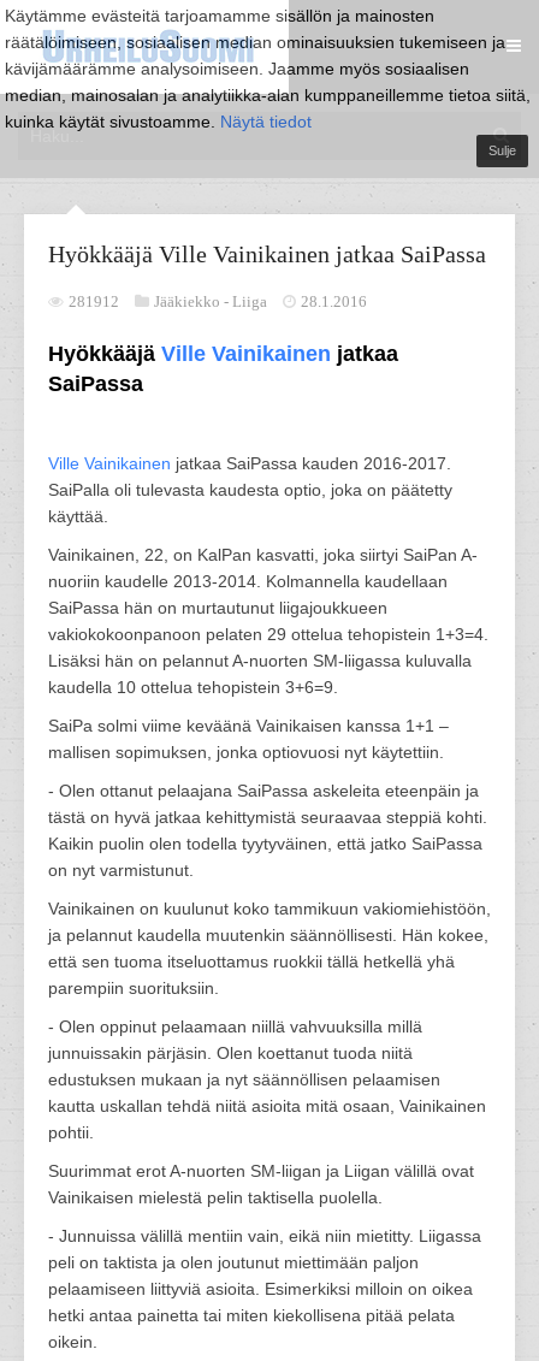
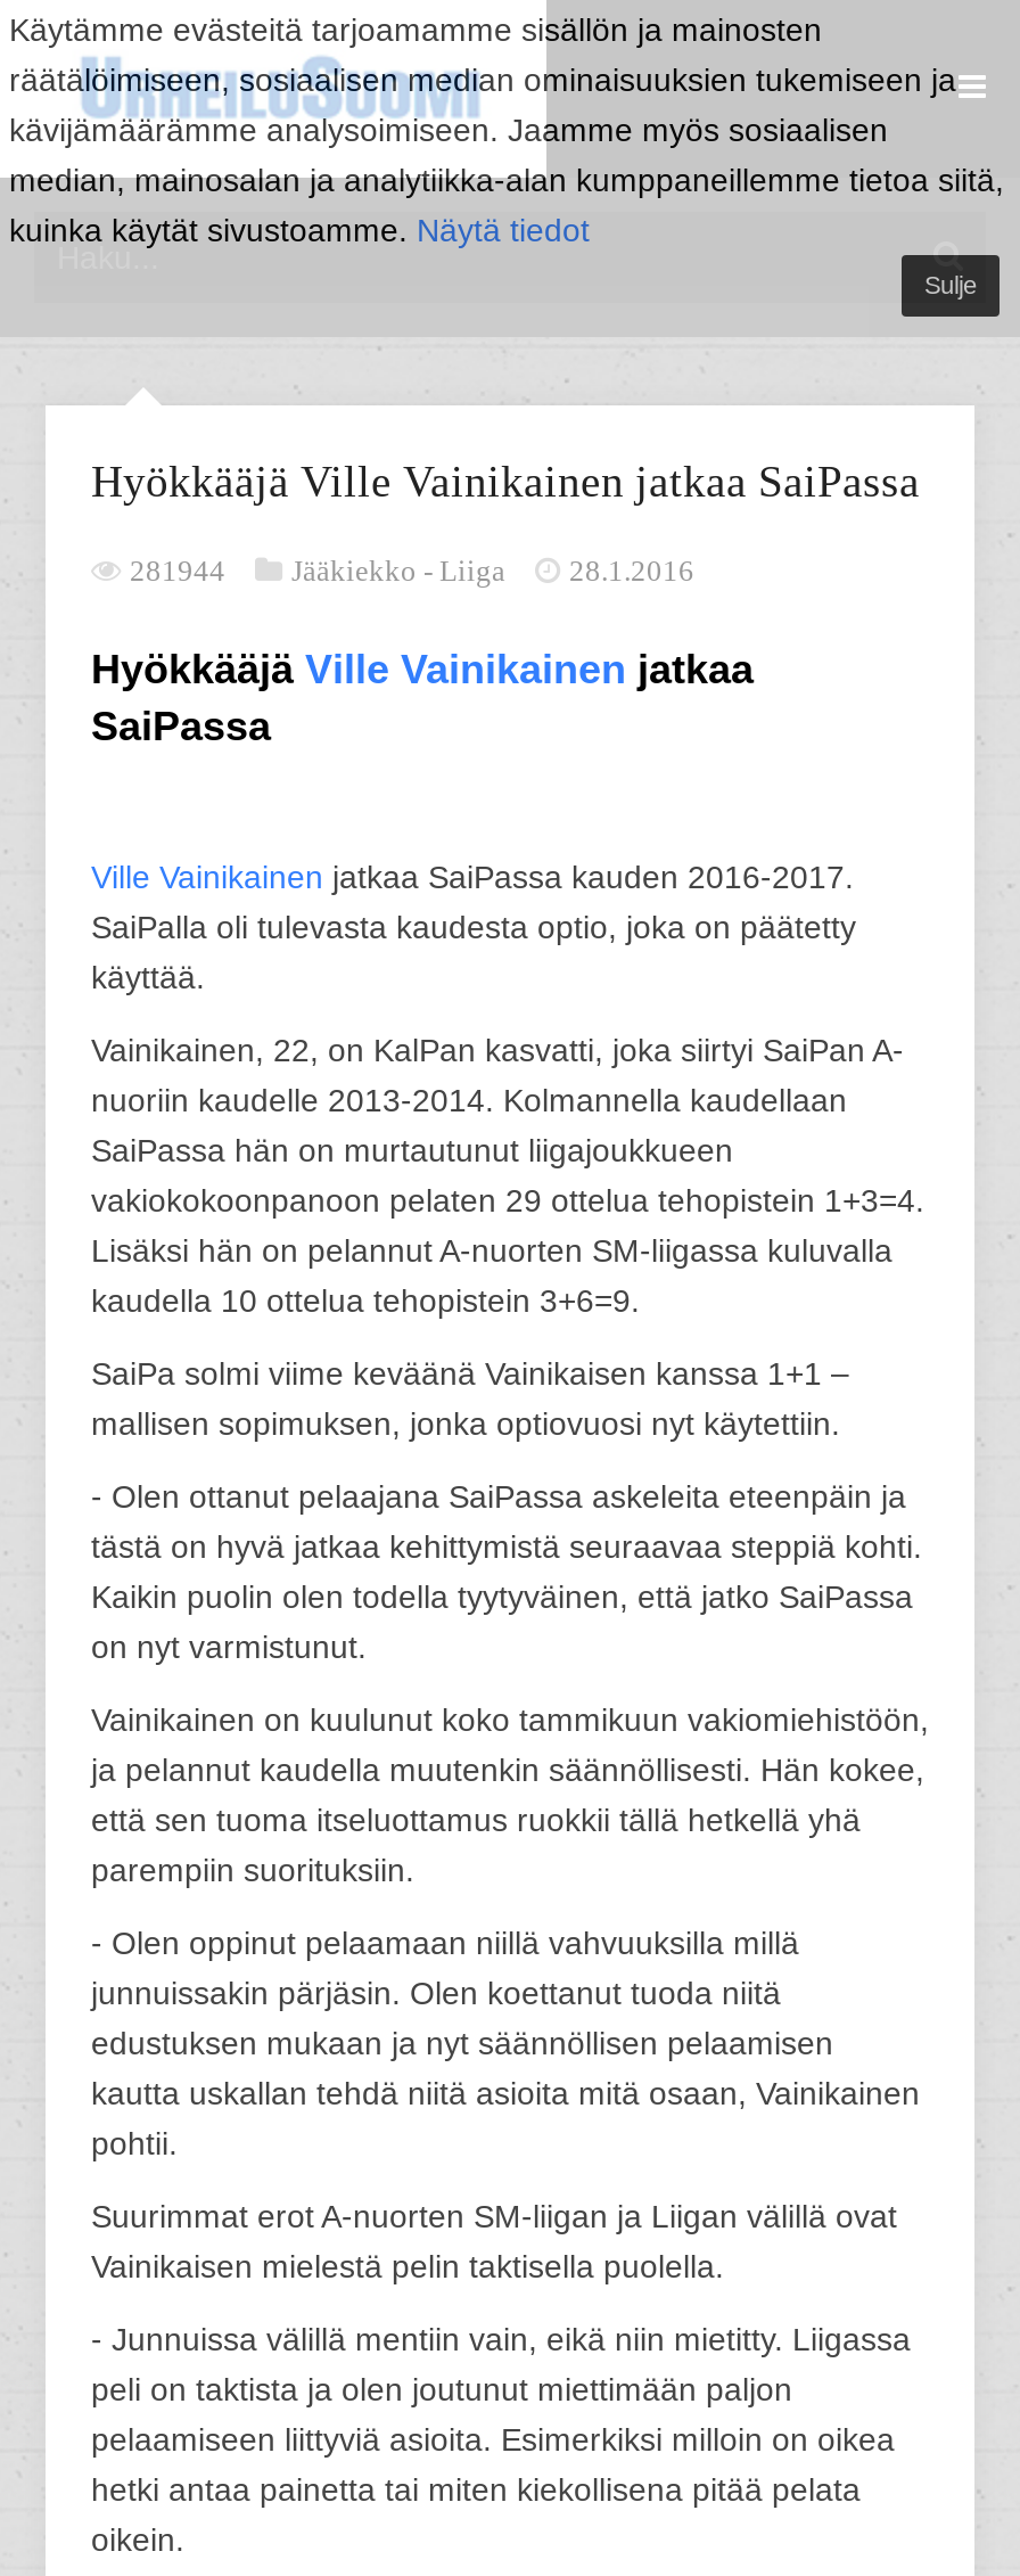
[69,292,367,310] 281912 Jääkiekko - Liiga 28.1.2016 -> [130,553,694,588] 281944 Jääkiekko - Liiga 28.1.2016

